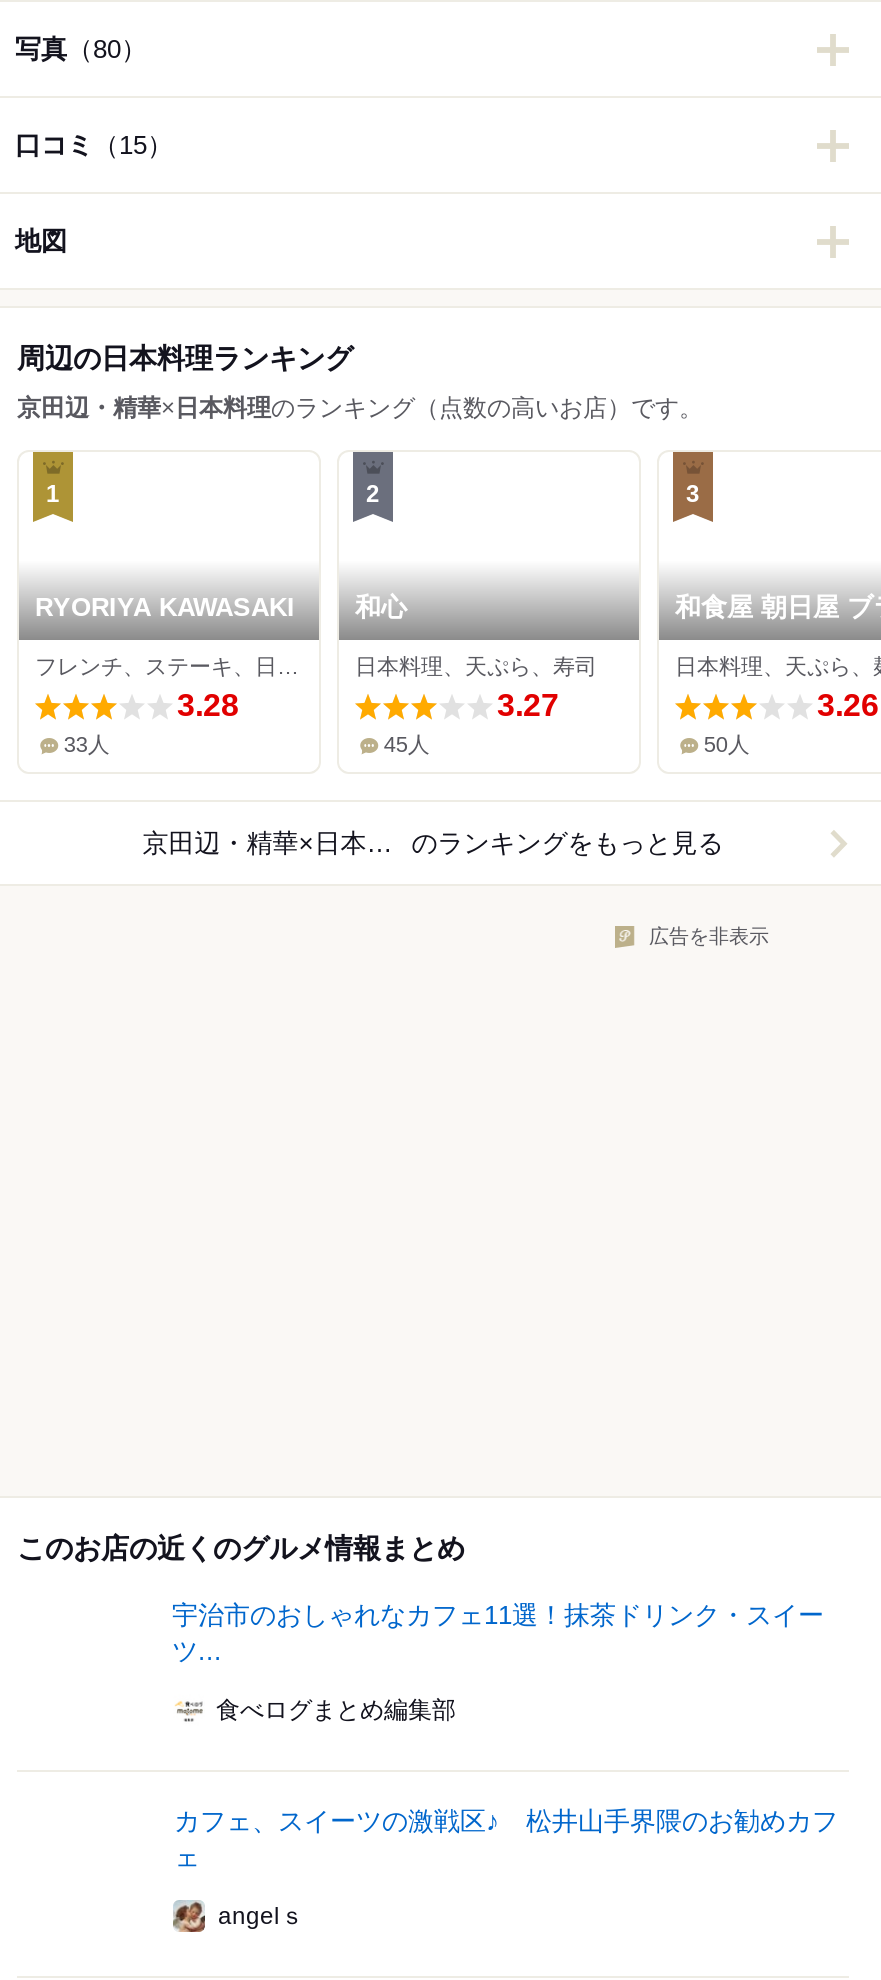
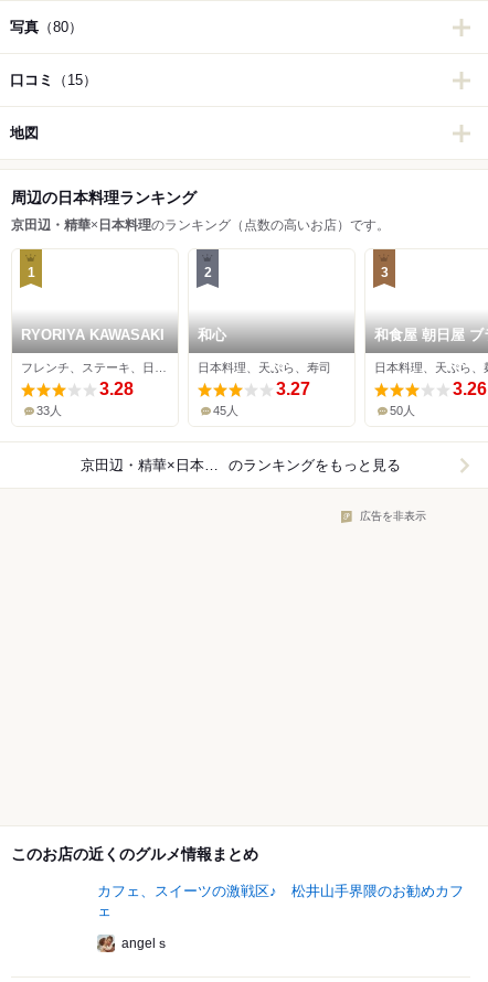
[172,1601,824,1725] 宇治市のおしゃれなカフェ11選！抹茶ドリンク・スイー | ツ... | 食べログまとめ編集部 -> none

